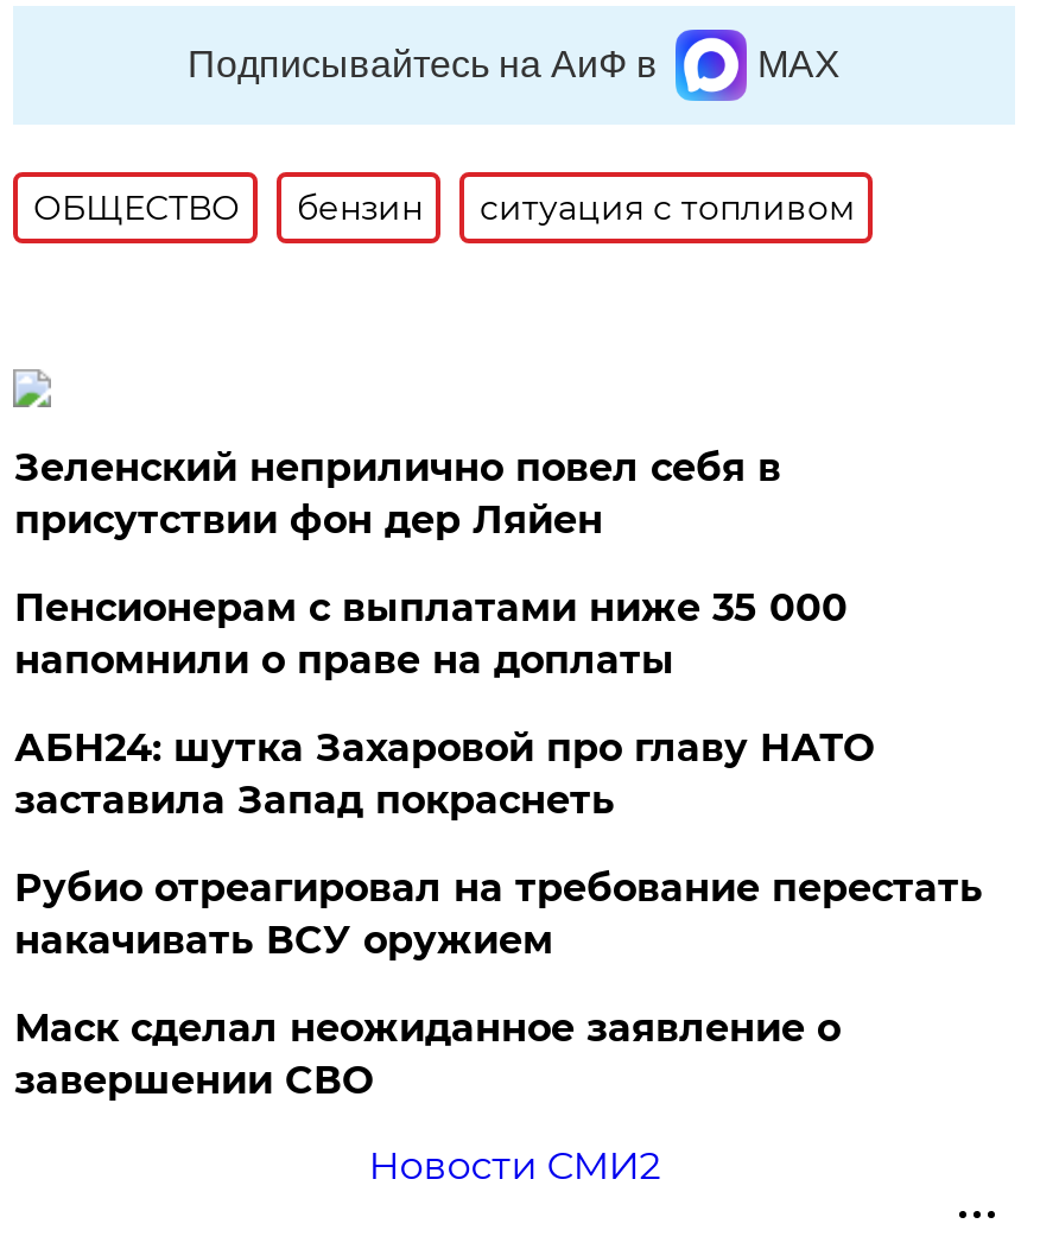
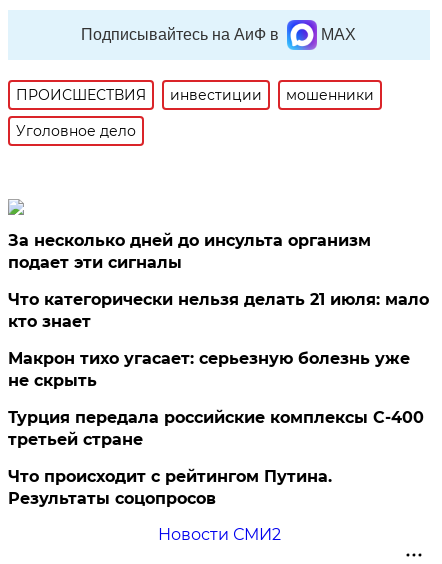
[33,187,855,229] ОБЩЕСТВО | бензин | ситуация с топливом -> [16,86,374,140] ПРОИСШЕСТВИЯ | инвестиции | мошенники | Уголовное дело
[14,445,983,1103] Зеленский неприлично повел cебя в | присутствии фон дер Ляйен | Пенсионерам с выплатами ниже 35 000 | напомнили о праве на доплаты | АБН24: шутка Захаровой про главу НАТО | заставила Запад покраснеть | Рубио отреагировал на требование перестать | накачивать ВСУ оружием | Маск сделал неожиданное заявление о | завершении СВО -> [8,231,429,508] За несколько дней до инсульта организм | подает эти сигналы | Что категорически нельзя делать 21 июля: мало | кто знает | Макрон тихо угасает: серьезную болезнь уже | не скрыть | Турция передала российские комплексы С-400 | третьей стране | Что происходит с рейтингом Путина. | Результаты соцопросов

